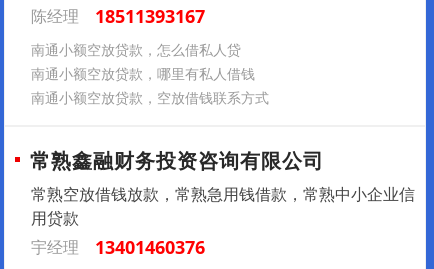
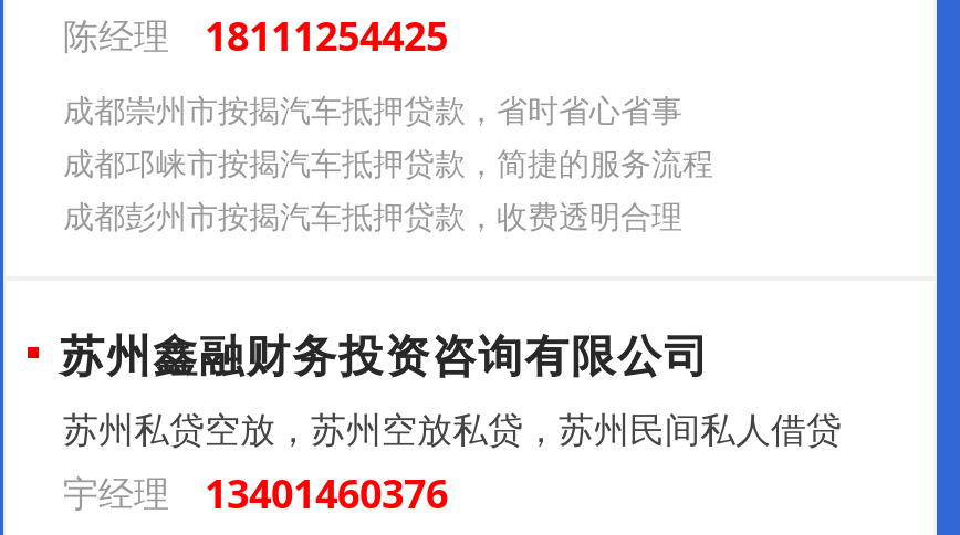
[31,4,205,28] 陈经理 18511393167 -> [63,9,448,62] 陈经理 18111254425
[31,40,269,107] 南通小额空放贷款，怎么借私人贷 | 南通小额空放贷款，哪里有私人借钱 | 南通小额空放贷款，空放借钱联系方式 -> [63,89,713,237] 成都崇州市按揭汽车抵押贷款，省时省心省事 | 成都邛崃市按揭汽车抵押贷款，简捷的服务流程 | 成都彭州市按揭汽车抵押贷款，收费透明合理
[30,147,415,229] 常熟鑫融财务投资咨询有限公司 | 常熟空放借钱放款，常熟急用钱借款，常熟中小企业信 | 用贷款 -> [60,325,842,454] 苏州鑫融财务投资咨询有限公司 | 苏州私贷空放，苏州空放私贷，苏州民间私人借贷

